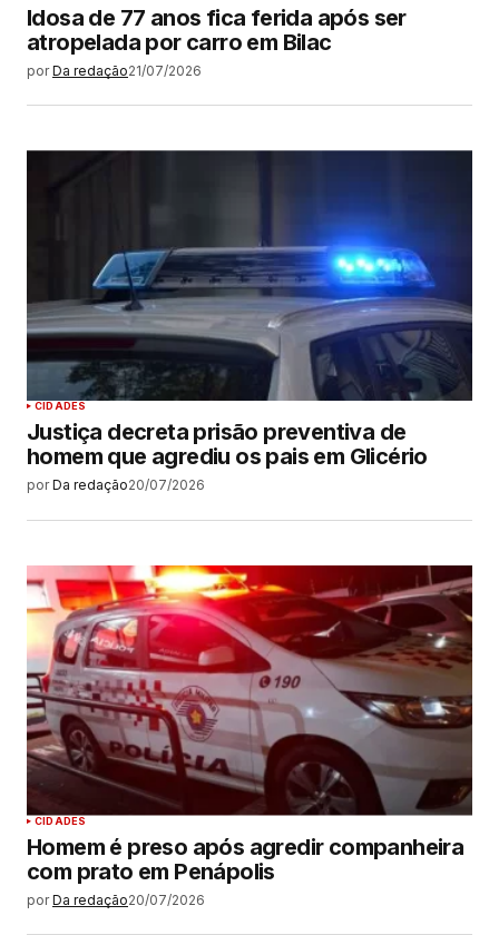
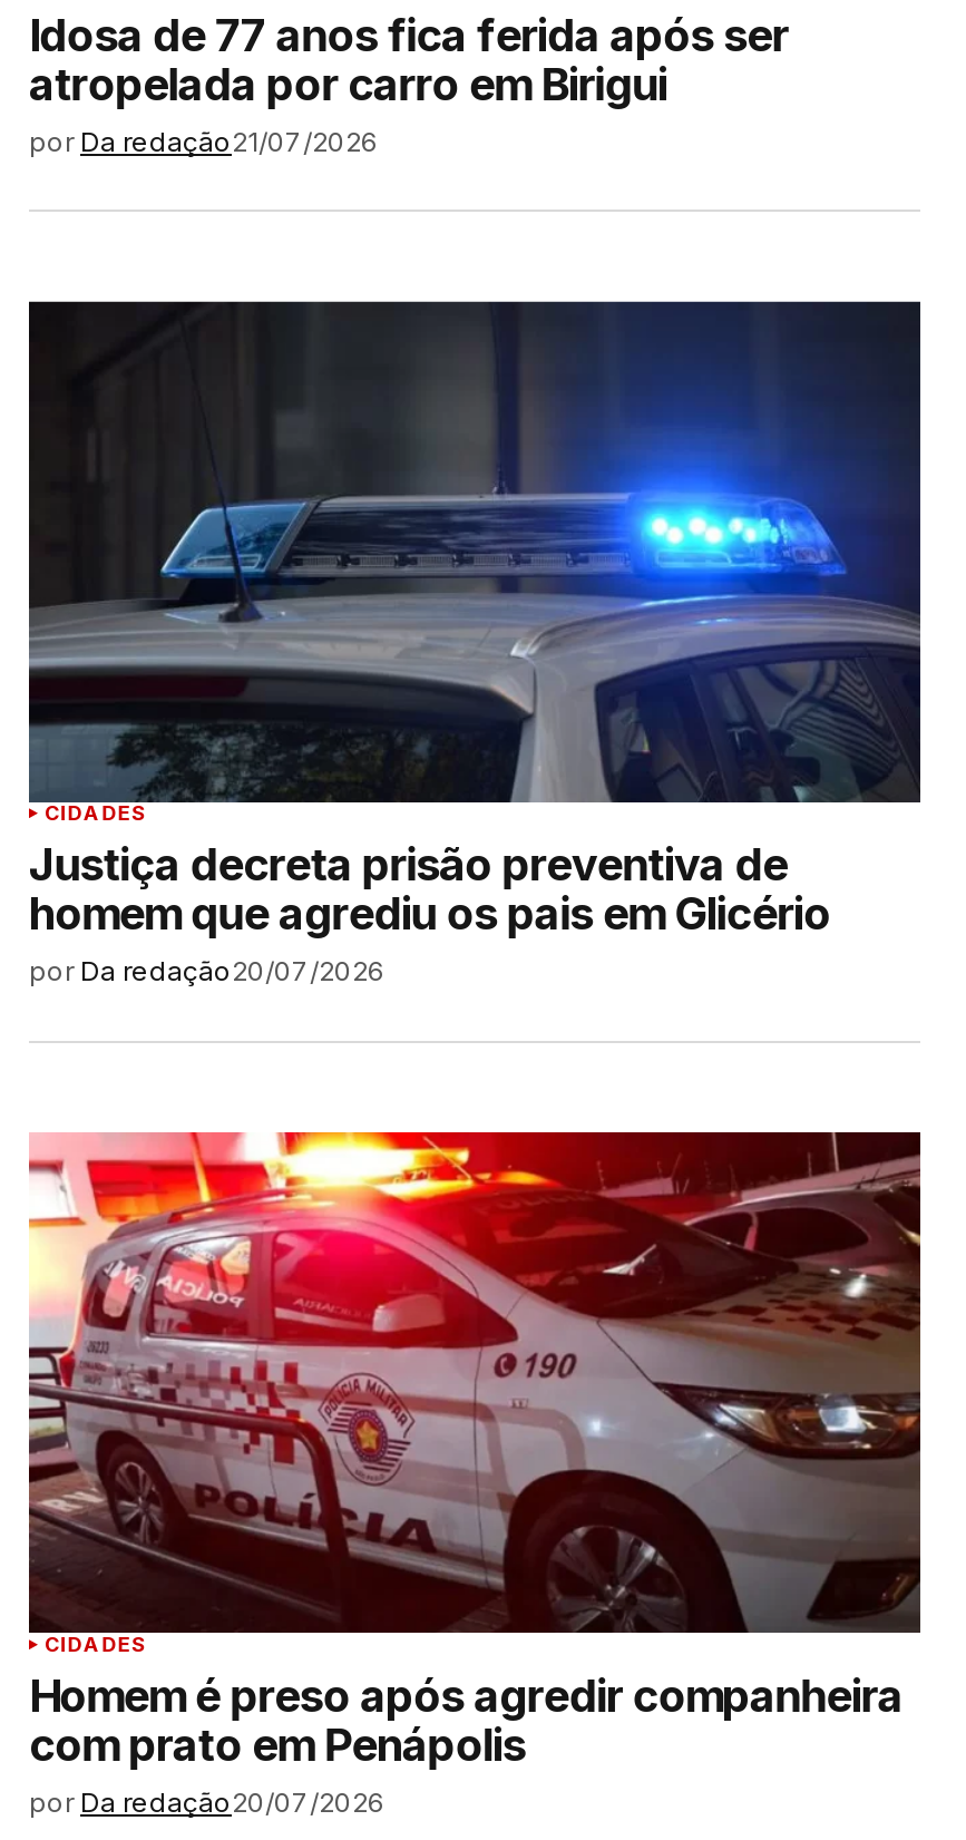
[27,29,331,56] atropelada por carro em Bilac -> [29,58,667,112] atropelada por carro em Birigui

